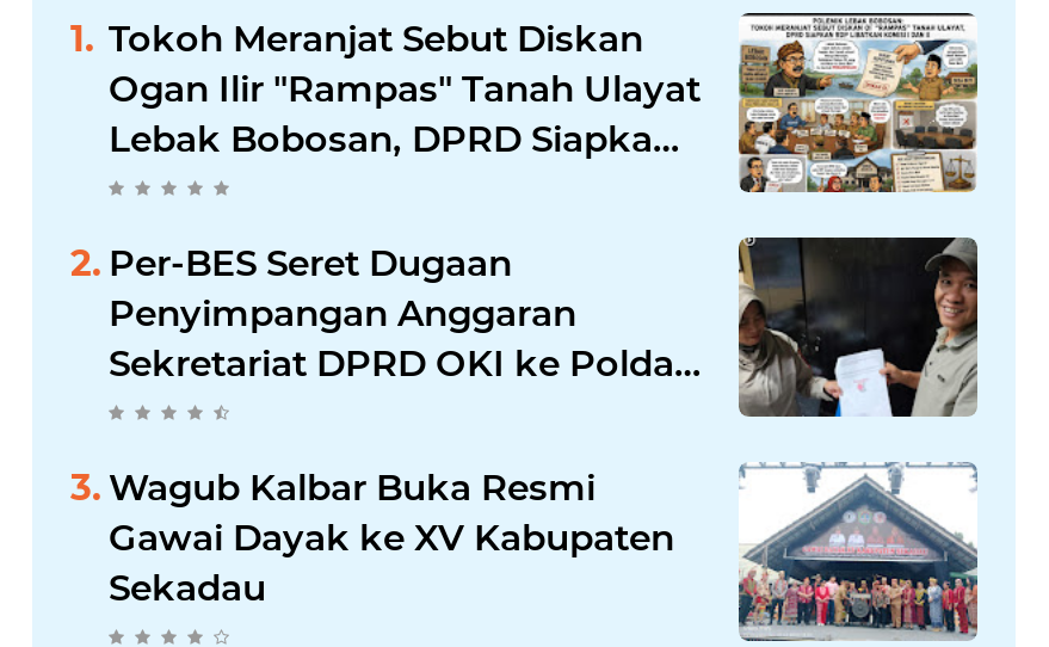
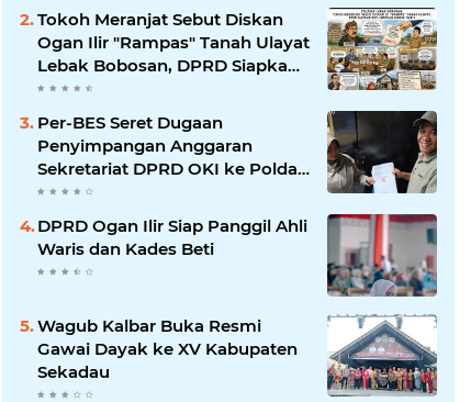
none -> [37,213,438,297] [image] | DPRD Ogan Ilir Siap Panggil Ahli | Waris dan Kades Beti

